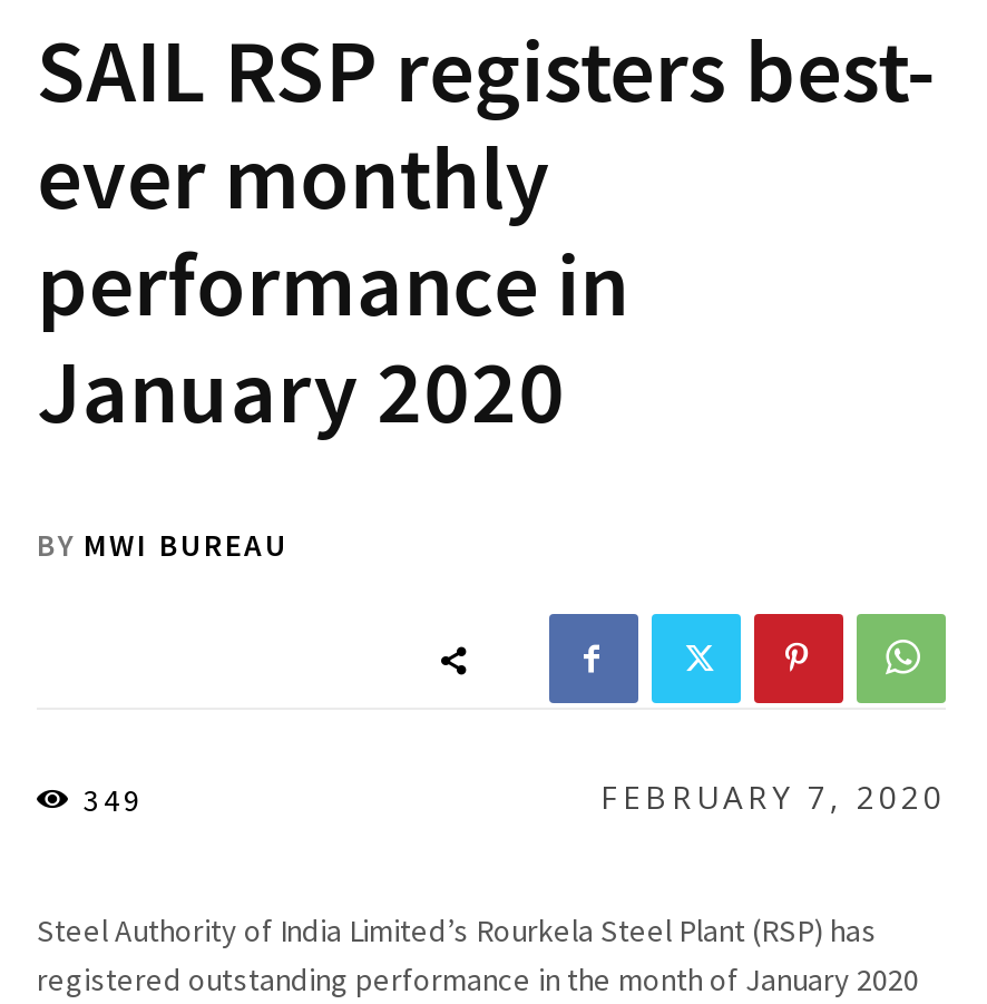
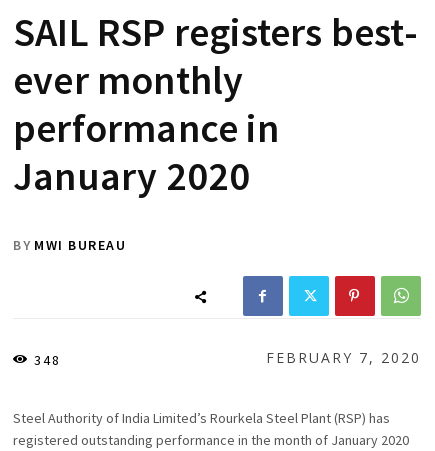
[84,781,144,821] 349 -> [34,351,61,369] 348

